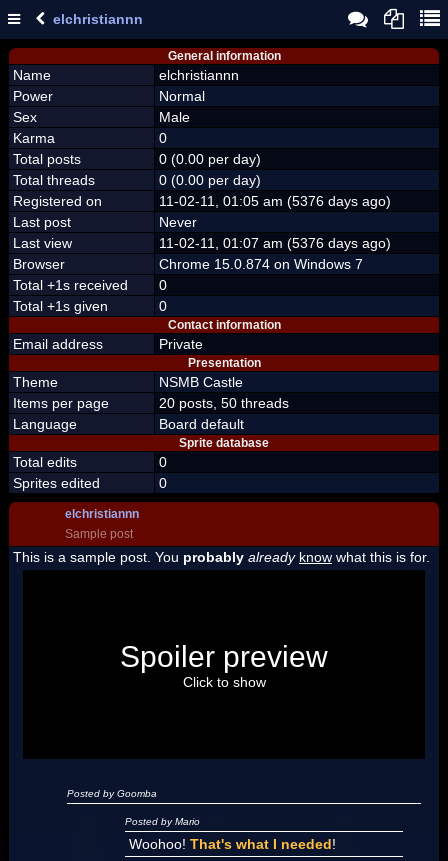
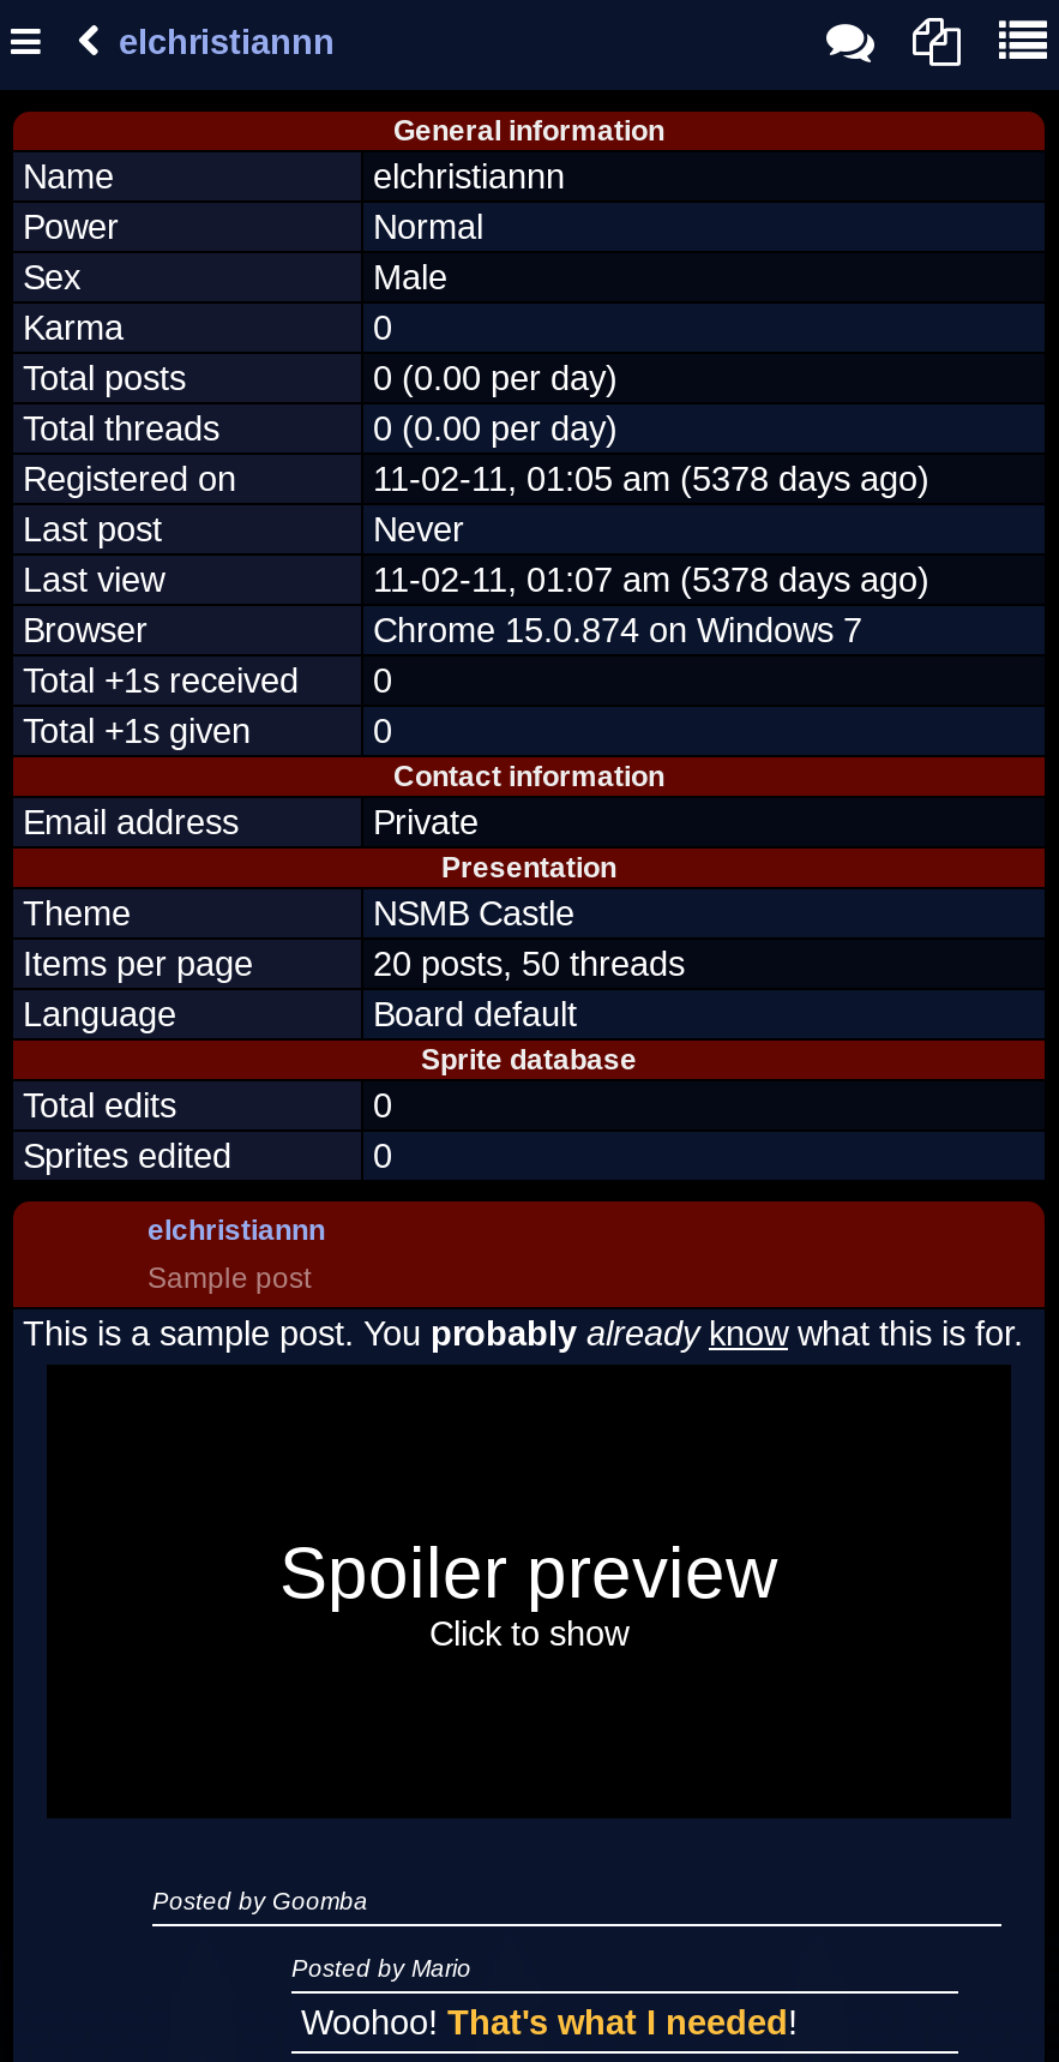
[159,193,391,209] 11-02-11, 01:05 am (5376 days ago) -> [373,460,929,498] 11-02-11, 01:05 am (5378 days ago)
[159,235,391,251] 11-02-11, 01:07 am (5376 days ago) -> [373,561,929,599] 11-02-11, 01:07 am (5378 days ago)

